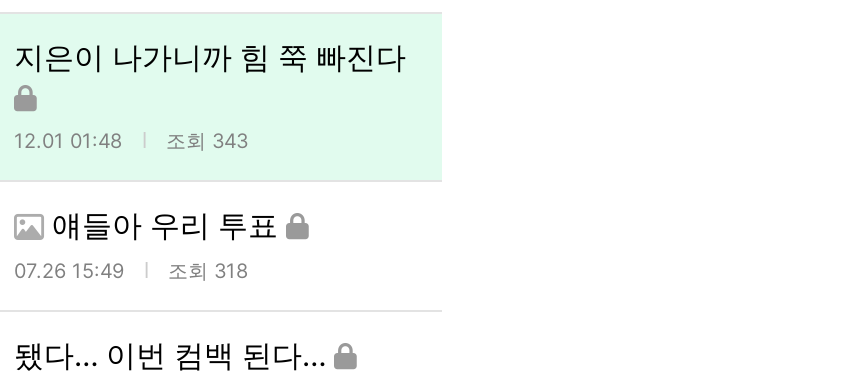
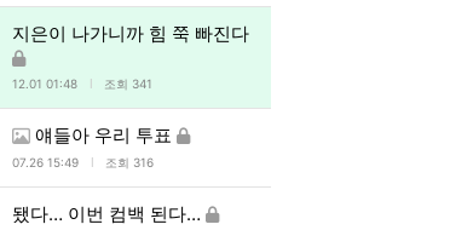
[14,128,248,152] 12.01 01:48 조회 343 -> [12,76,152,91] 12.01 01:48 조회 341
[14,258,248,282] 07.26 15:49 조회 318 -> [12,155,154,169] 07.26 15:49 조회 316

